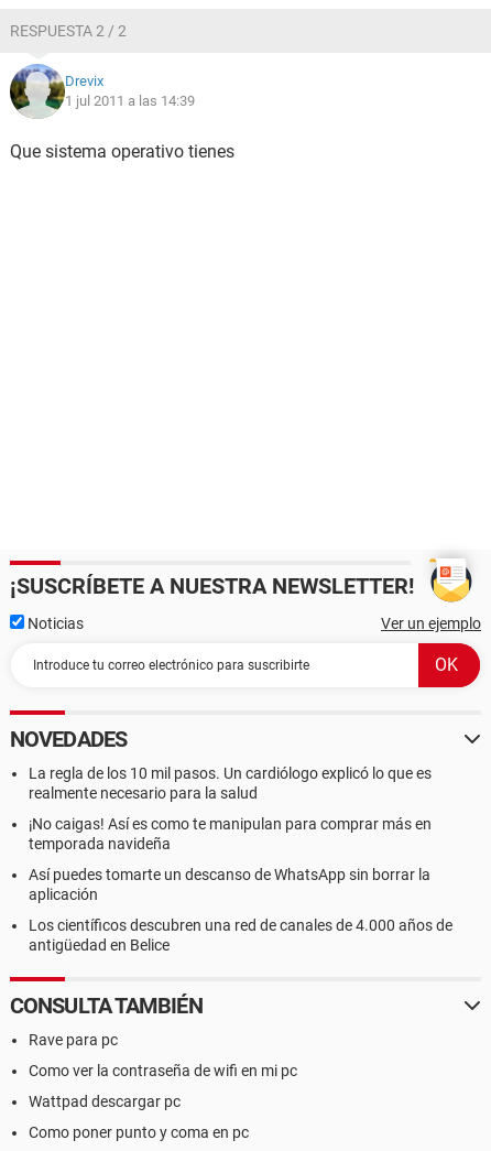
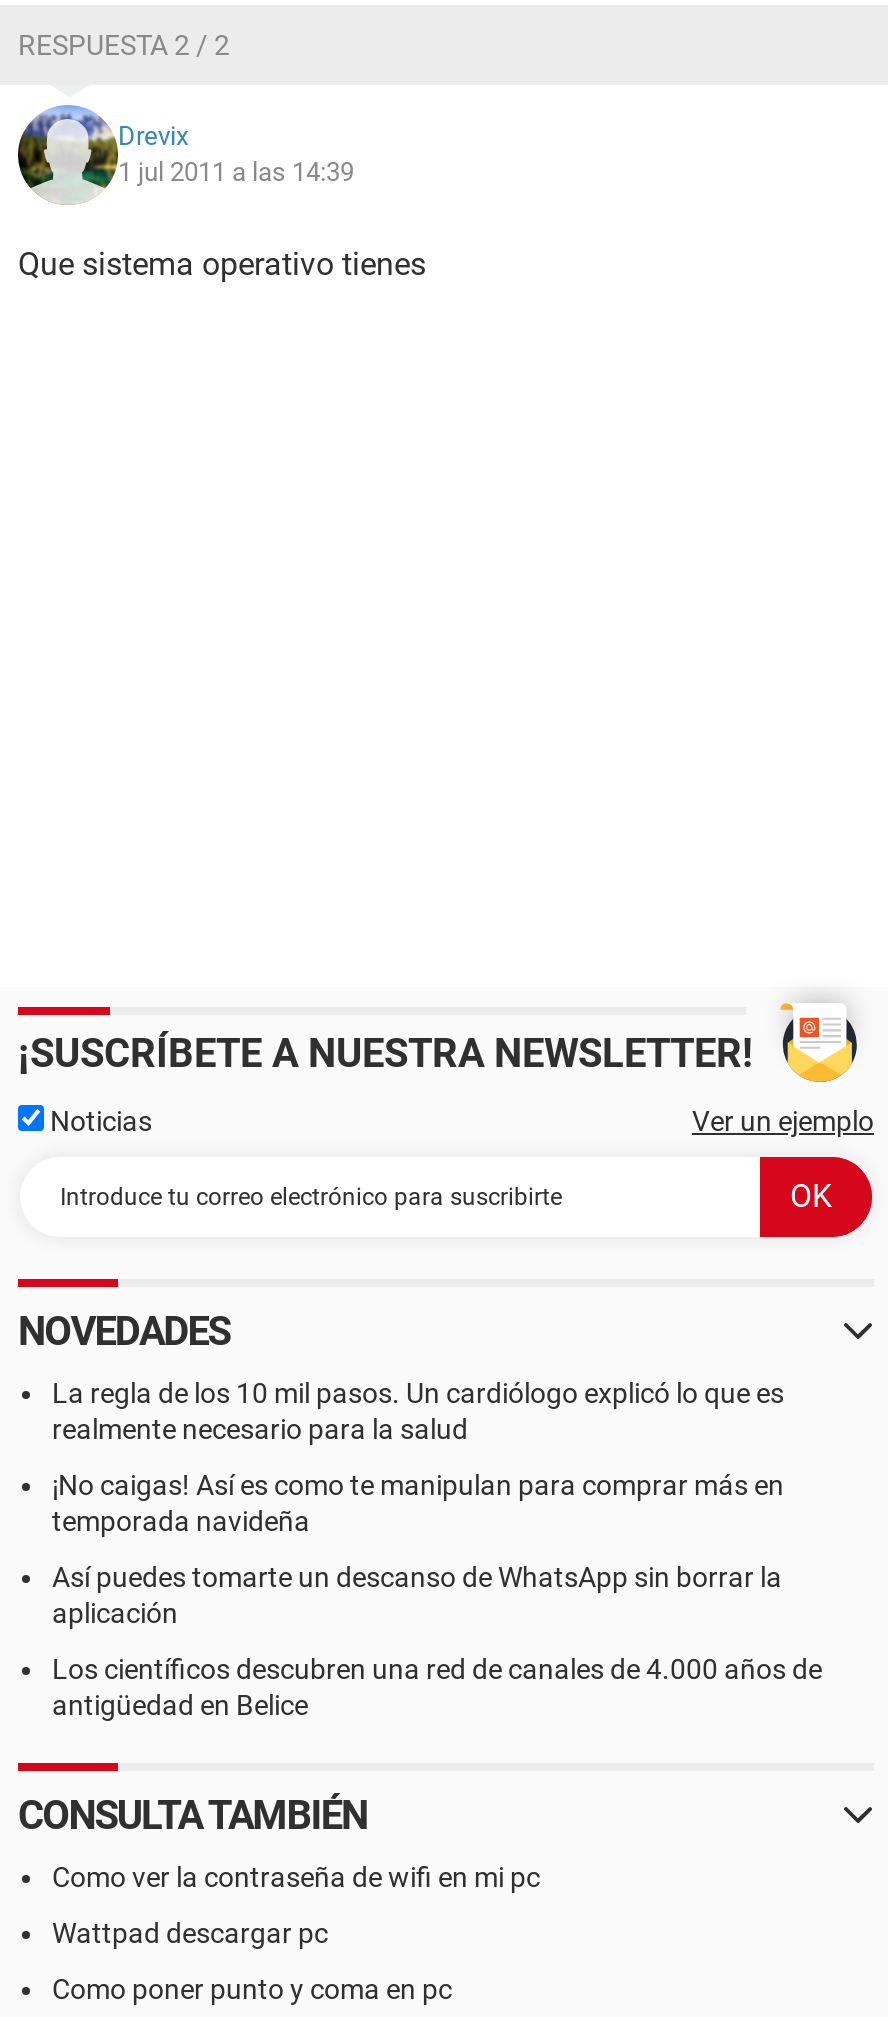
[29,1031,118,1049] Rave para pc -> none

